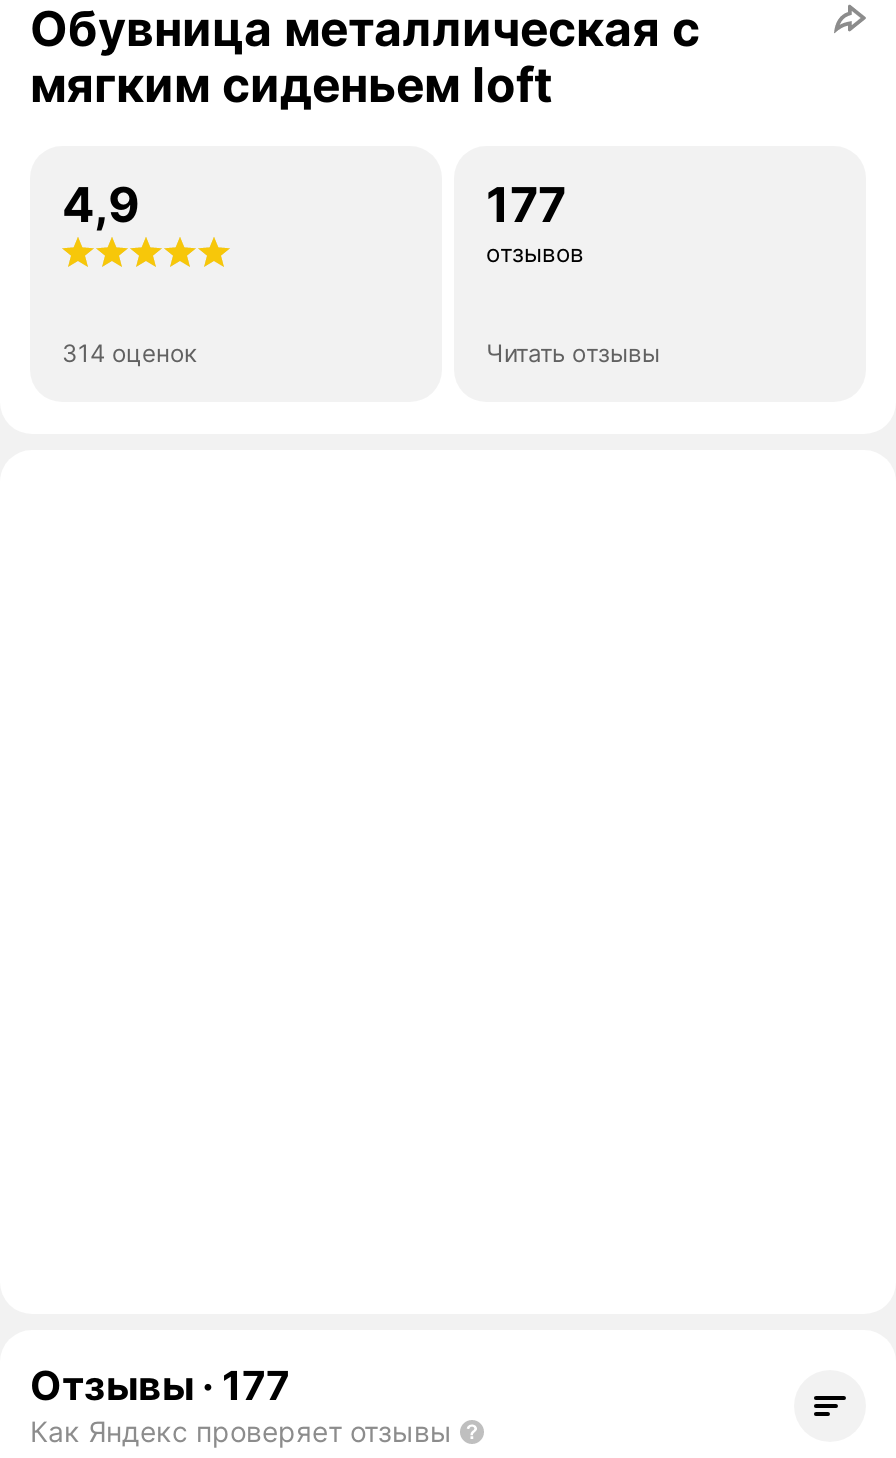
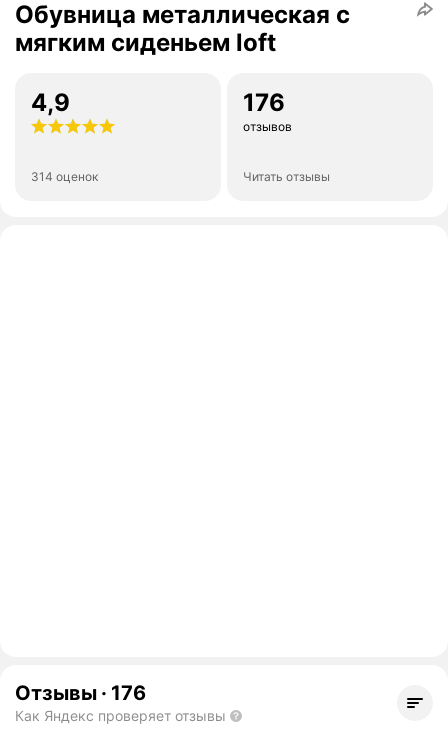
[486,176,566,234] 177 -> [243,88,285,117] 176
[30,1362,290,1410] Отзывы · 177 -> [15,681,146,705] Отзывы · 176

